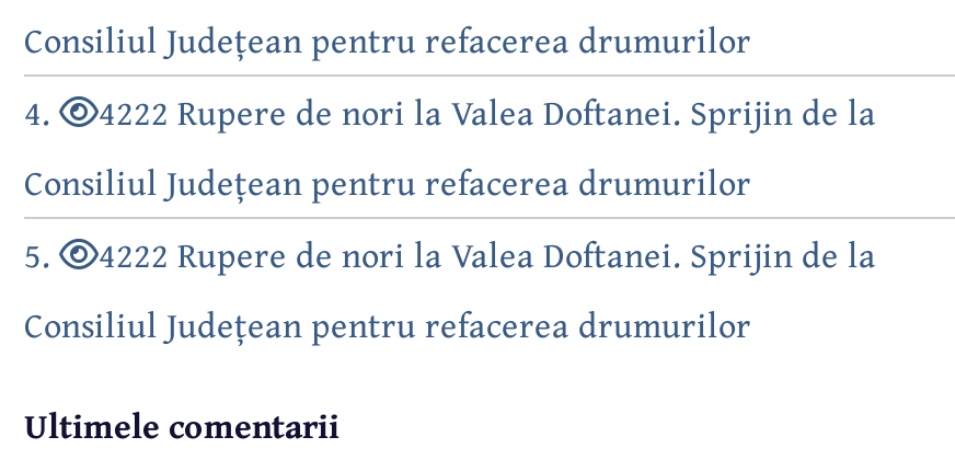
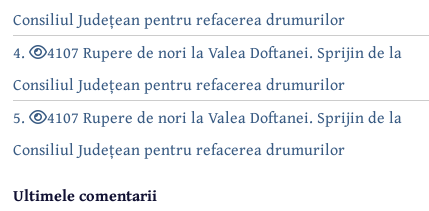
[99,85,876,137] 4222 Rupere de nori la Valea Doftanei. Sprijin de la -> [47,40,402,64] 4107 Rupere de nori la Valea Doftanei. Sprijin de la
[99,227,876,280] 4222 Rupere de nori la Valea Doftanei. Sprijin de la -> [47,105,402,129] 4107 Rupere de nori la Valea Doftanei. Sprijin de la

